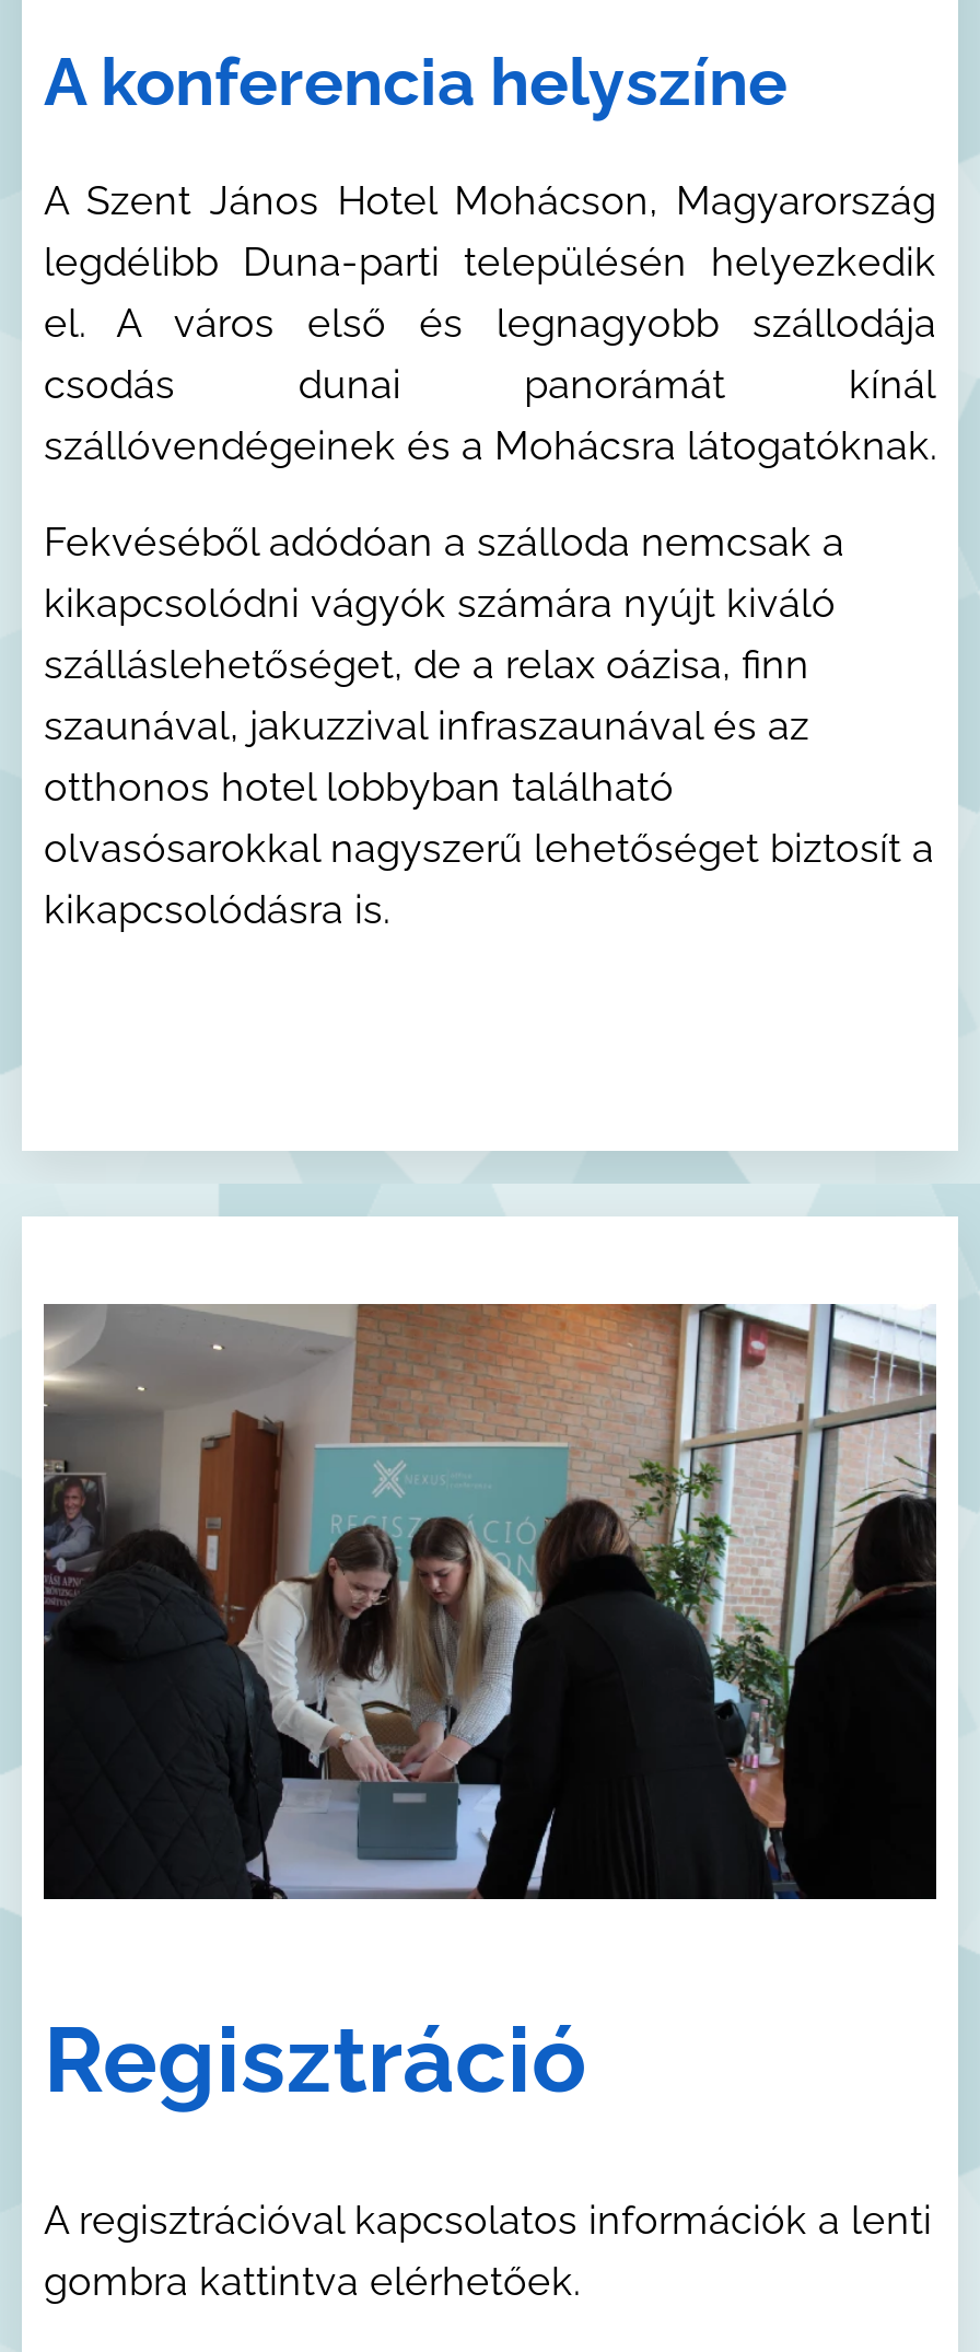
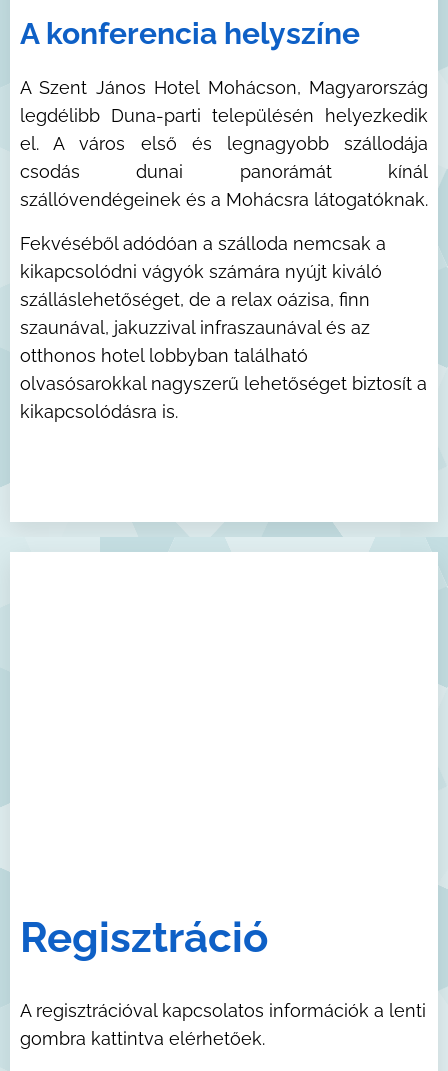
[42,1302,938,1901] [image] -> none

